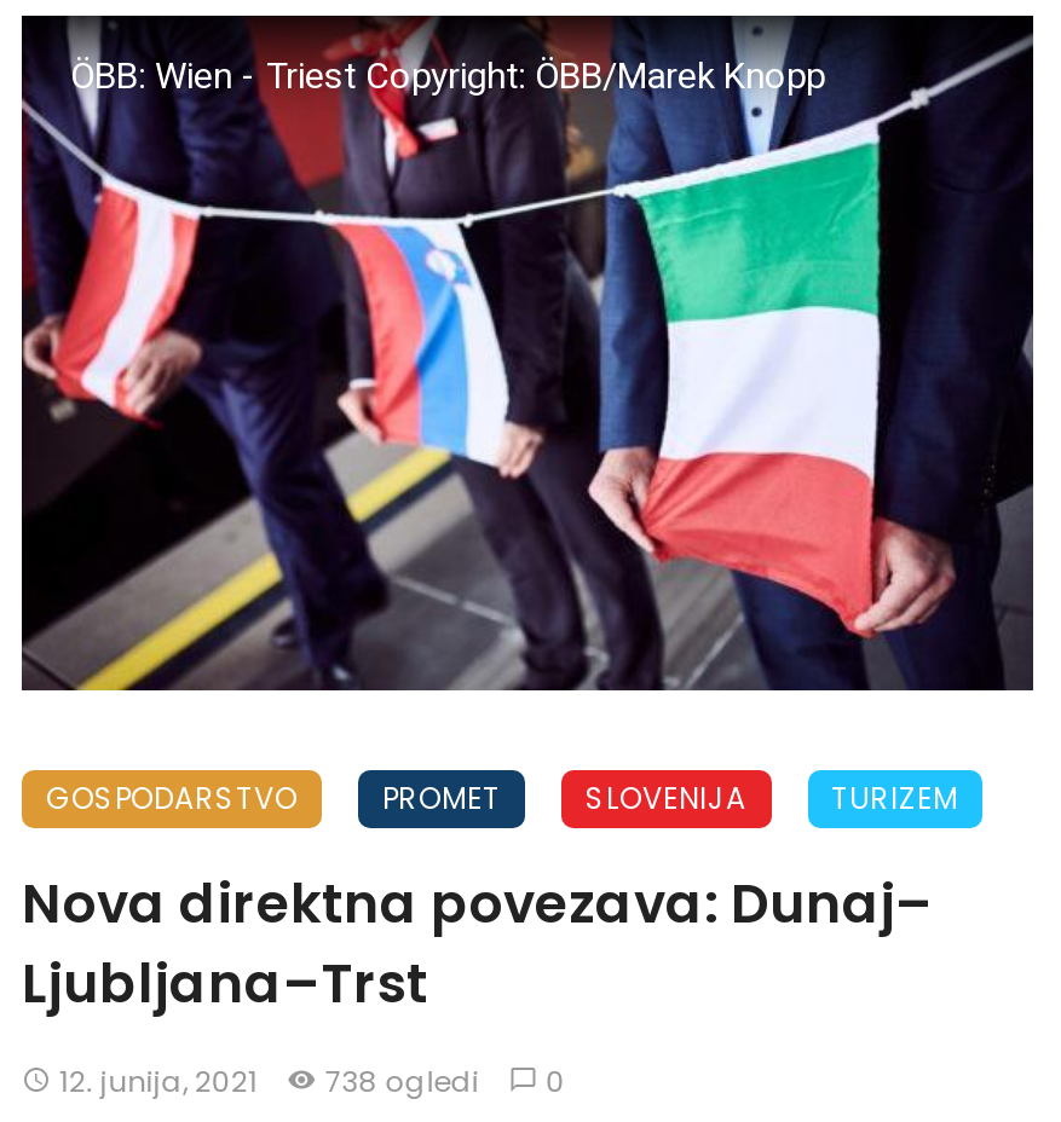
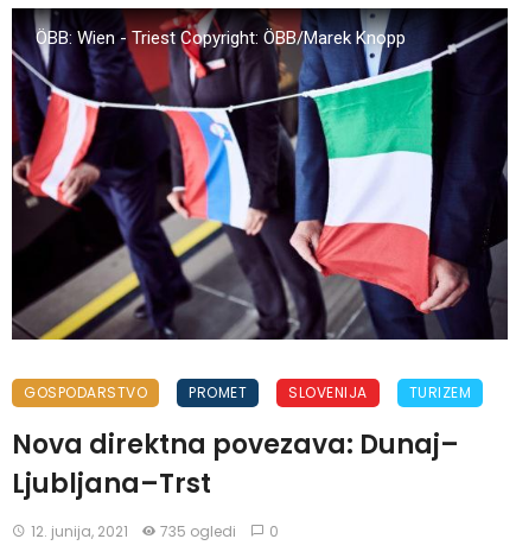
[60,1060,566,1101] 12. junija, 2021 738 ogledi 0 -> [30,521,279,541] 12. junija, 2021 735 ogledi 0

